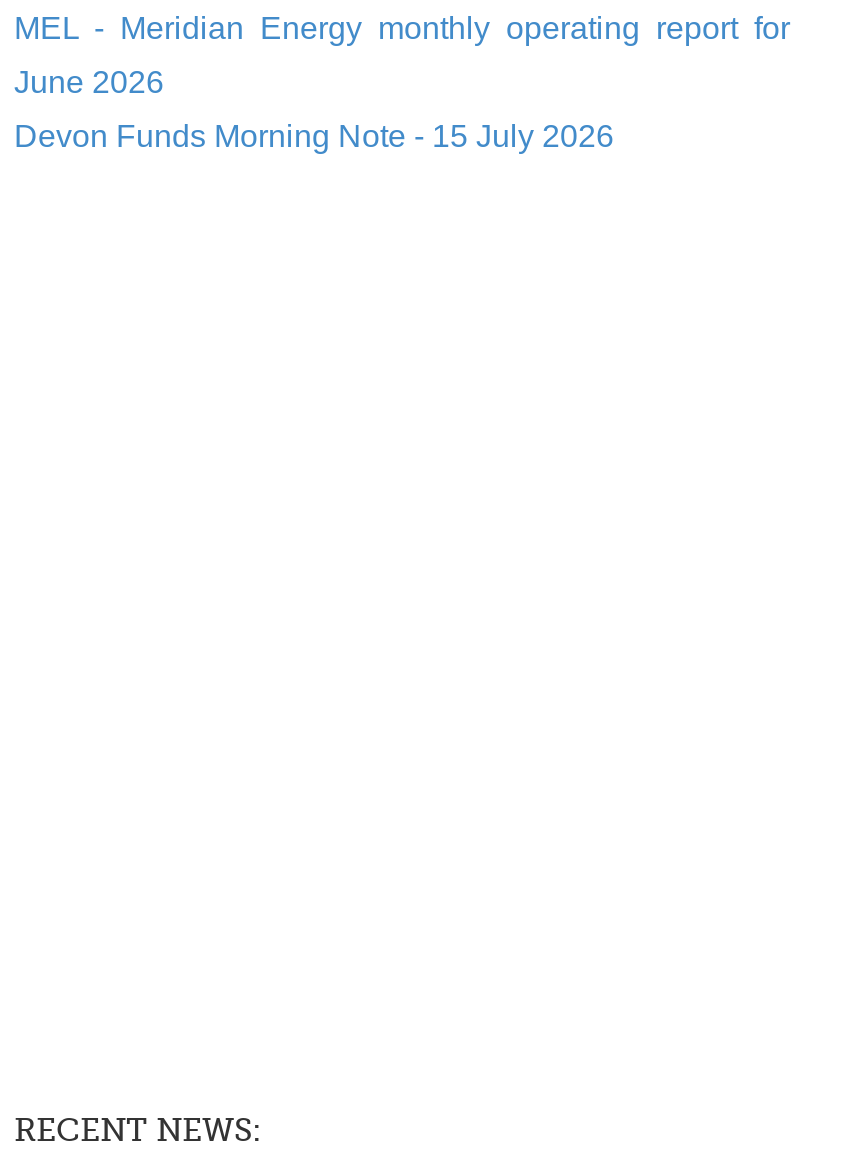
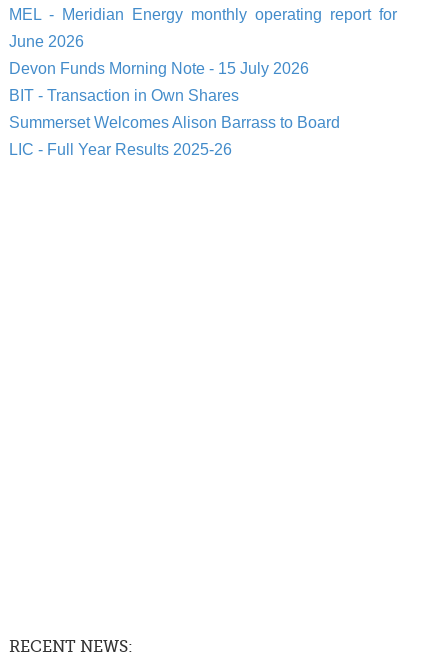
none -> [9,87,340,158] BIT - Transaction in Own Shares | Summerset Welcomes Alison Barrass to Board | LIC - Full Year Results 2025-26

